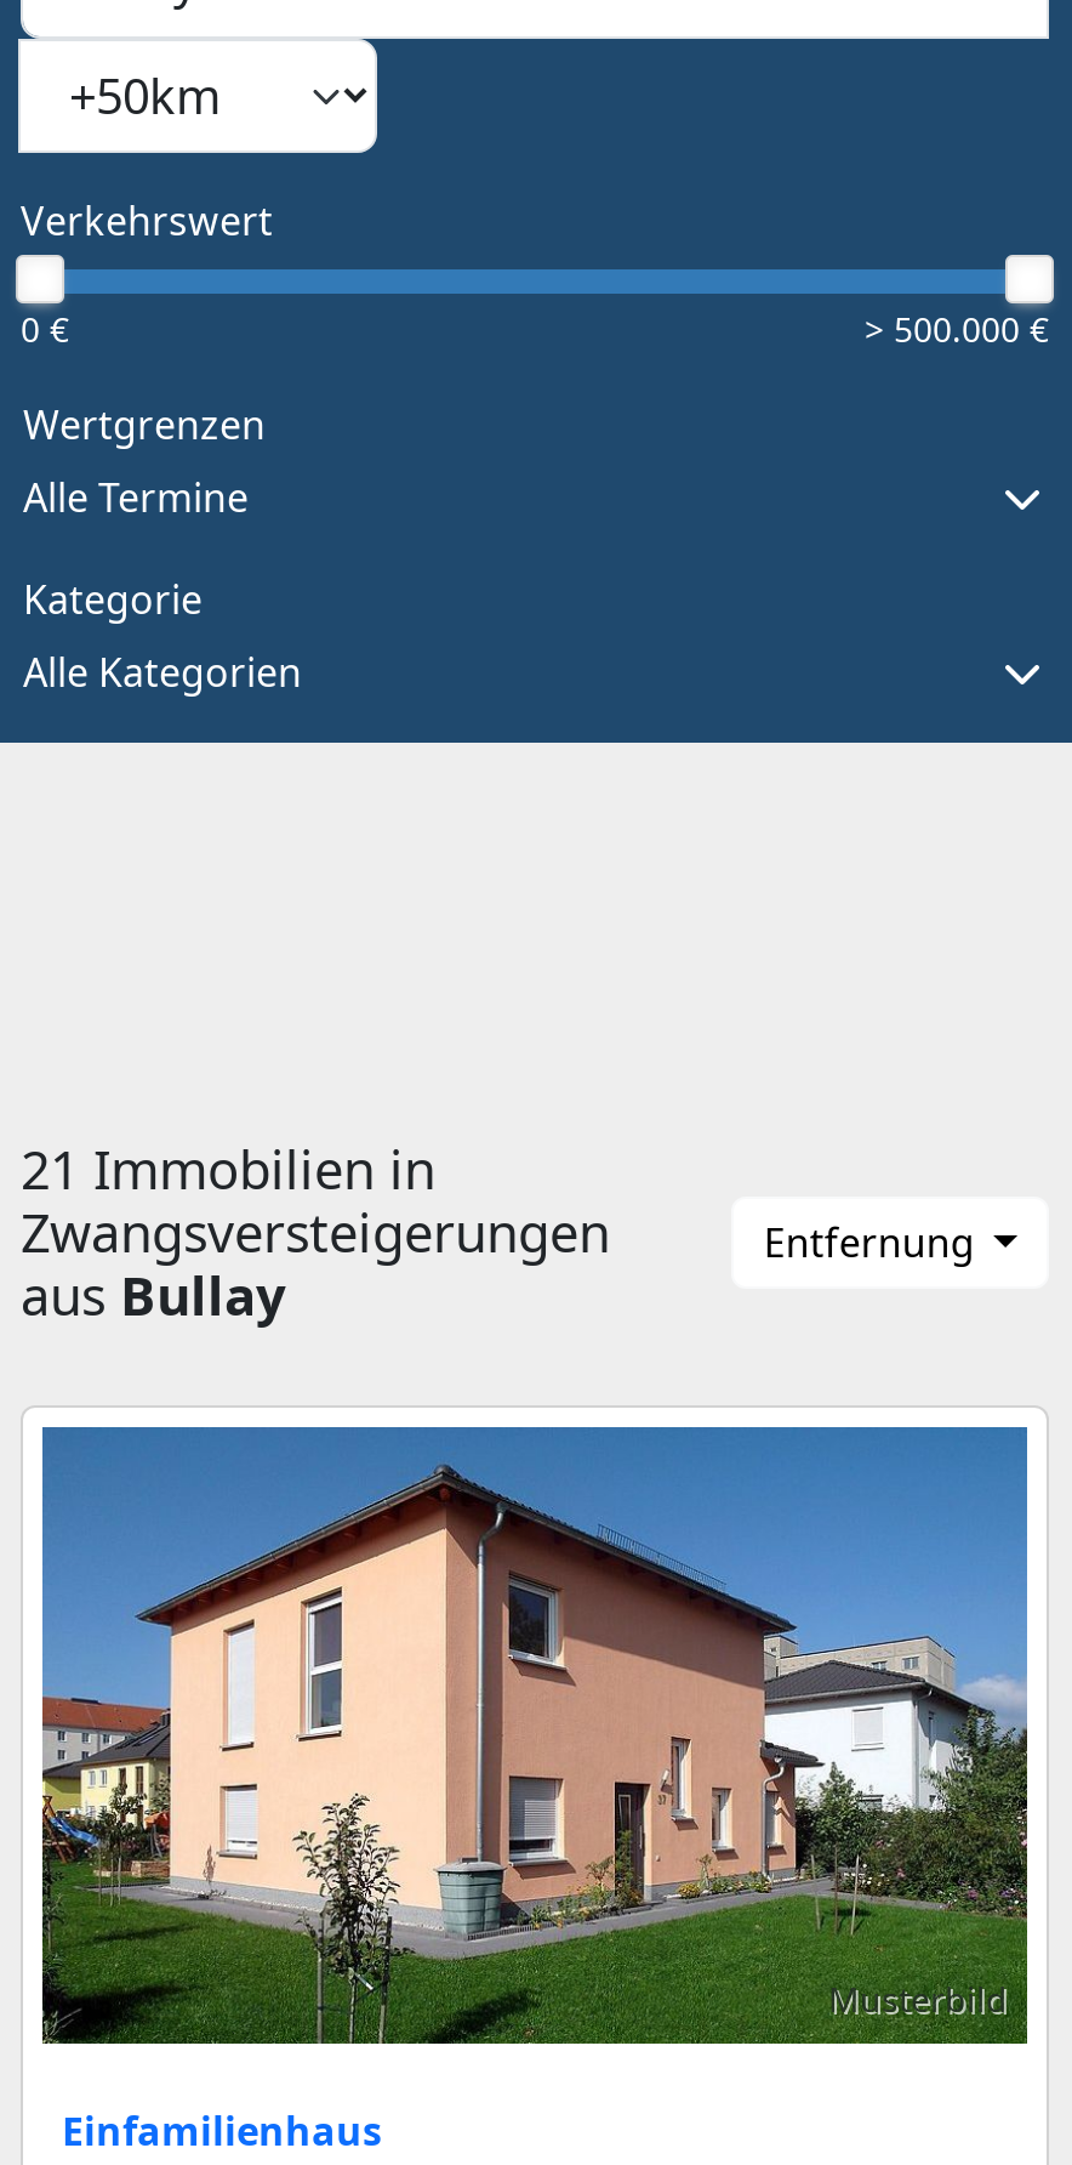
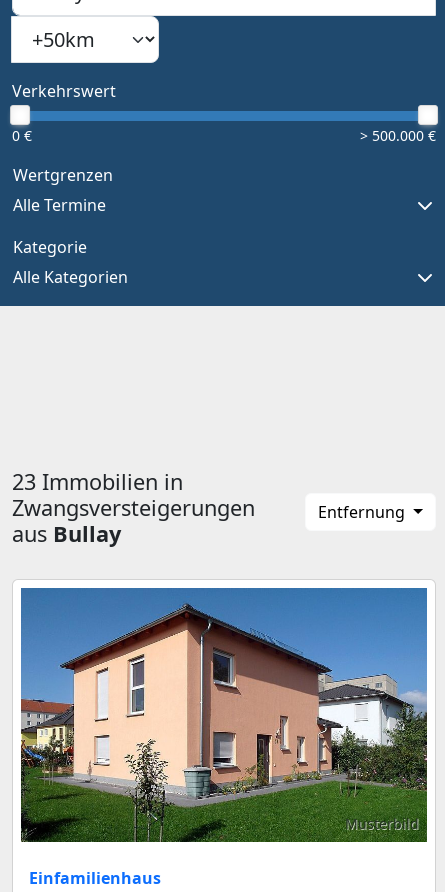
[21,1133,435,1204] 21 Immobilien in -> [12,467,183,496] 23 Immobilien in

